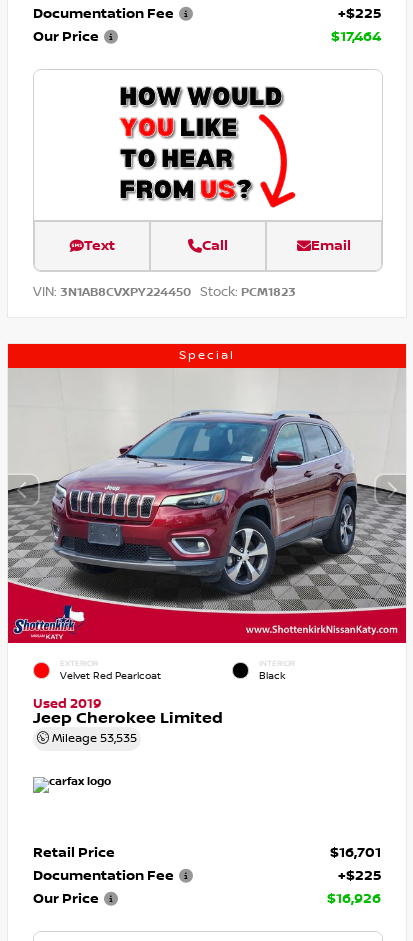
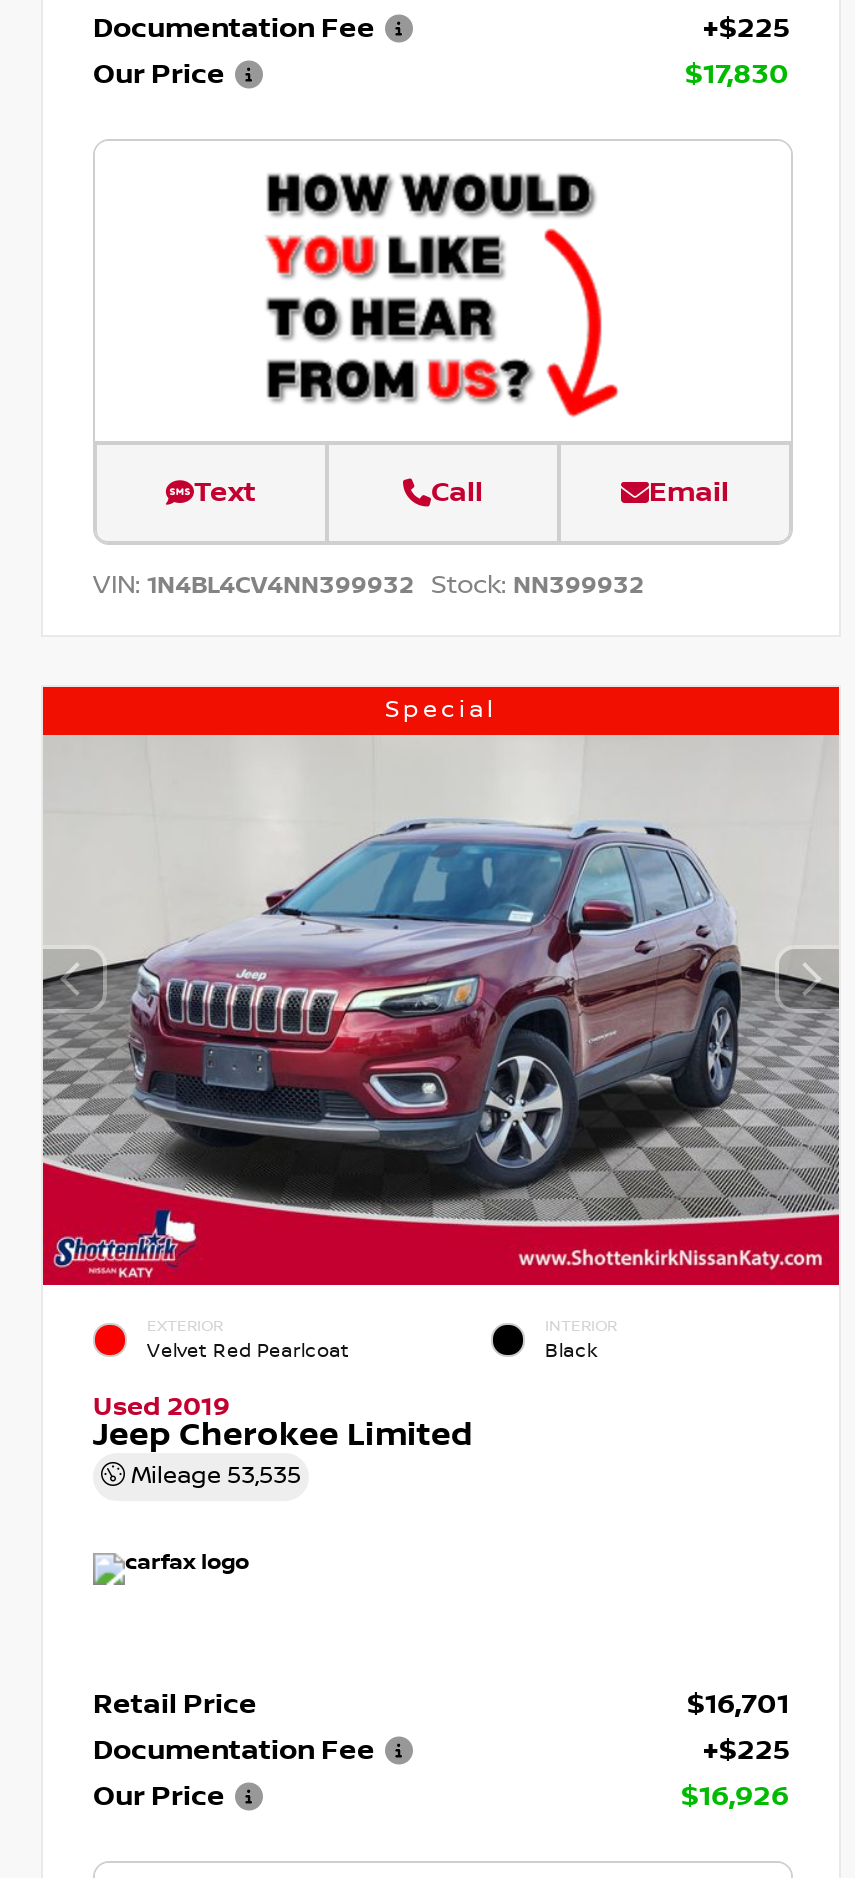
[331,28,381,45] $17,464 -> [685,56,789,90] $17,830
[33,284,296,300] VIN: 3N1AB8CVXPY224450 Stock: PCM1823 -> [93,568,643,600] VIN: 1N4BL4CV4NN399932 Stock: NN399932

